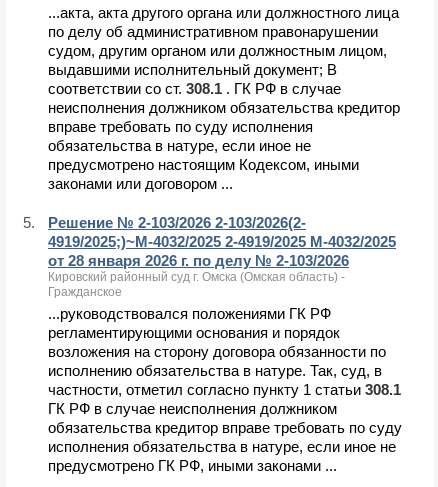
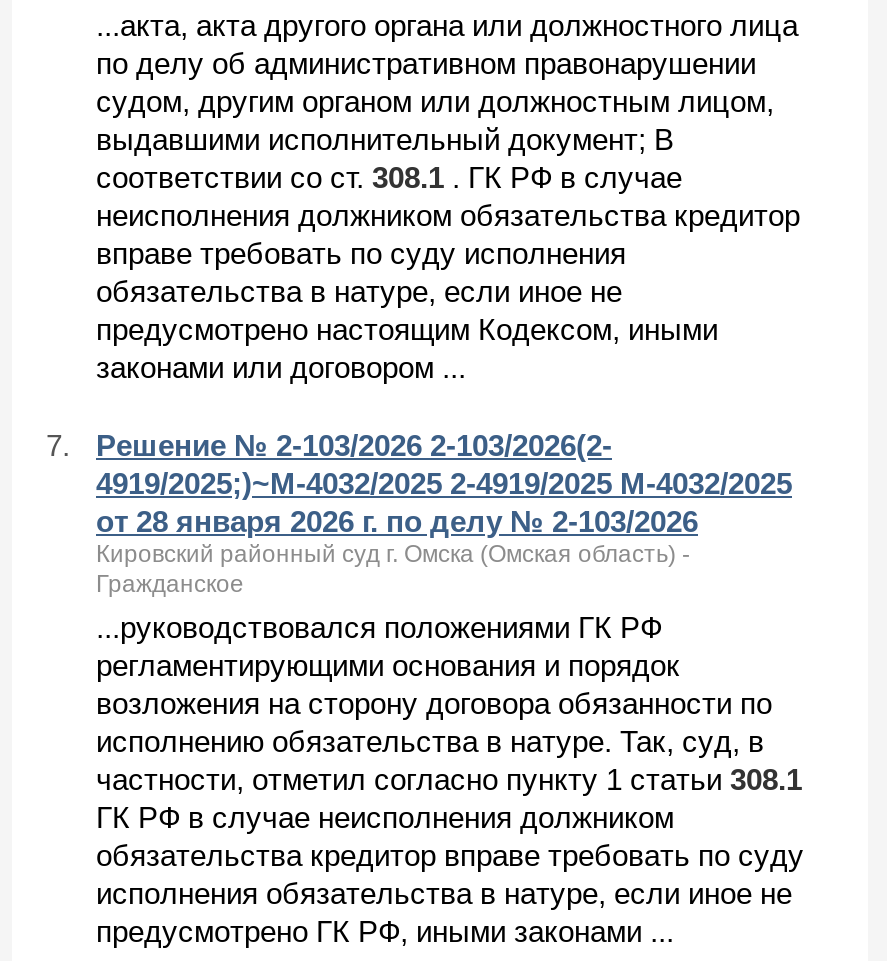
[23,214,306,231] 5. Решение № 2-103/2026 2-103/2026(2- -> [46,428,612,462] 7. Решение № 2-103/2026 2-103/2026(2-

